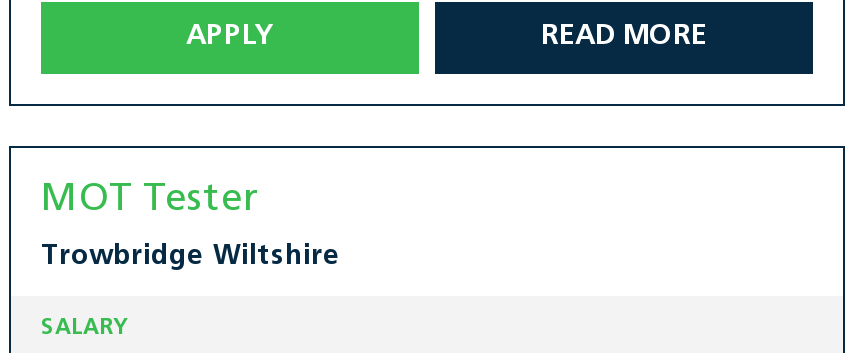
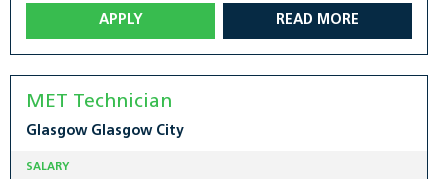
[41,182,259,220] MOT Tester -> [26,93,172,112] MET Technician
[41,243,341,273] Trowbridge Wiltshire -> [26,124,184,139] Glasgow Glasgow City

